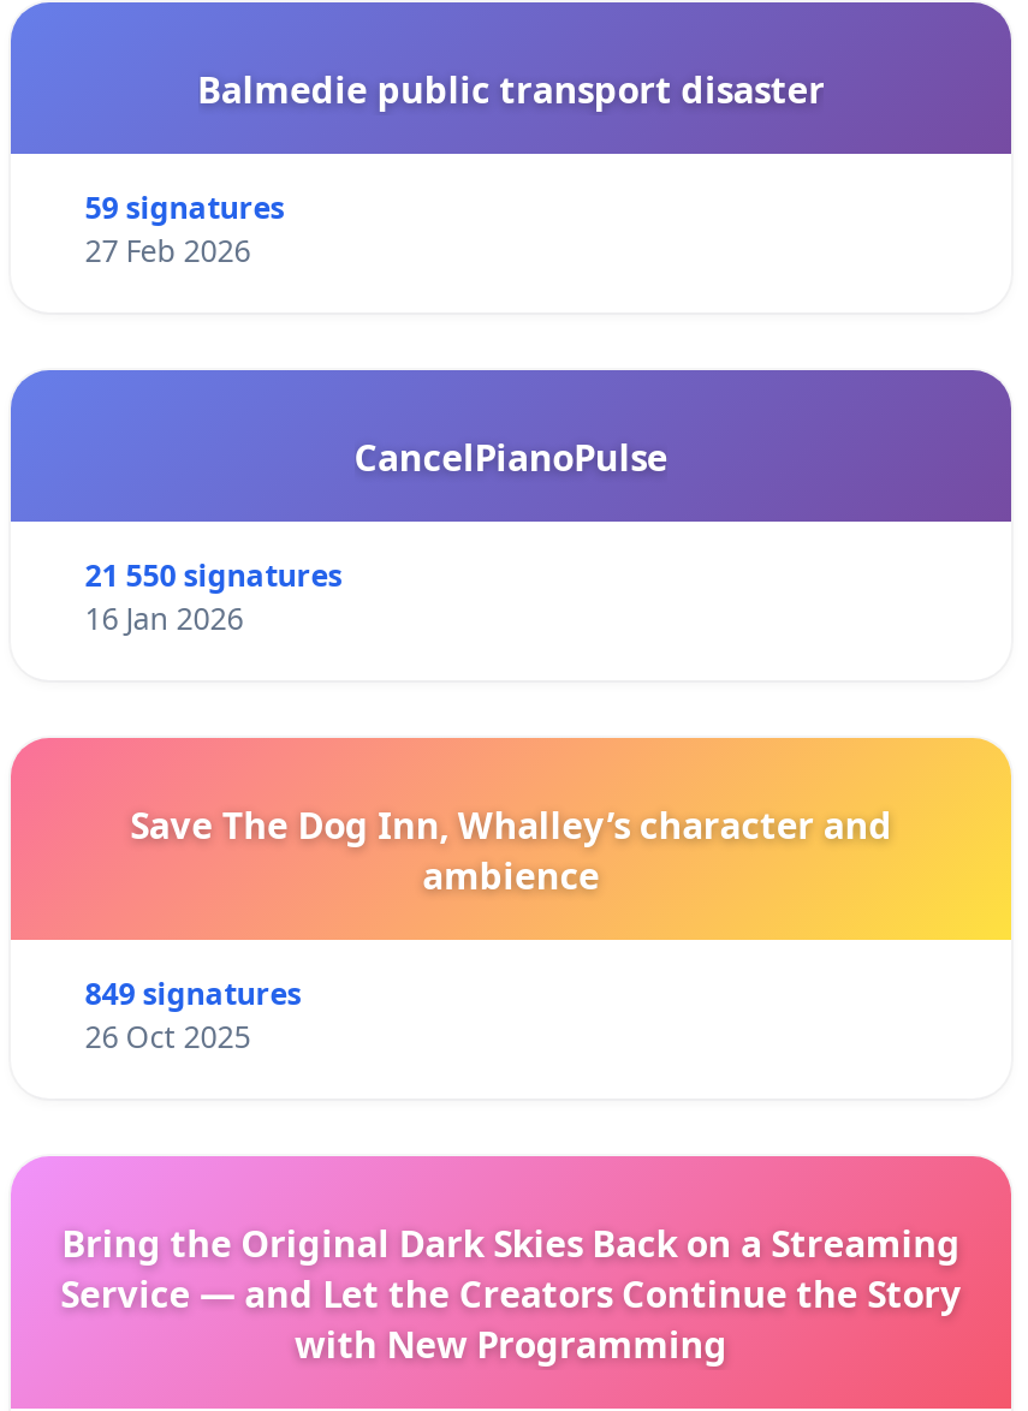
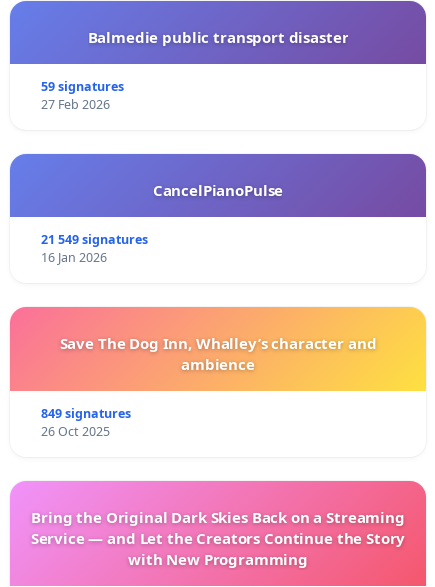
[85,555,342,596] 21 550 signatures -> [41,231,148,248] 21 549 signatures

